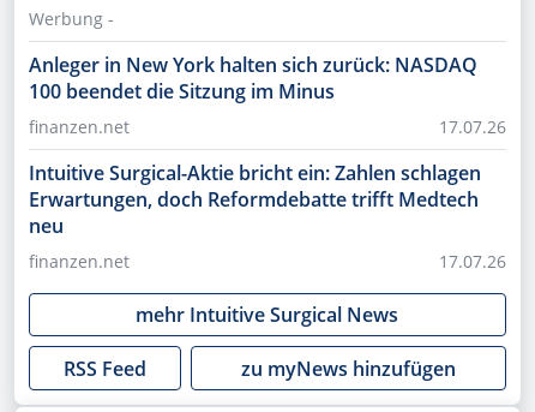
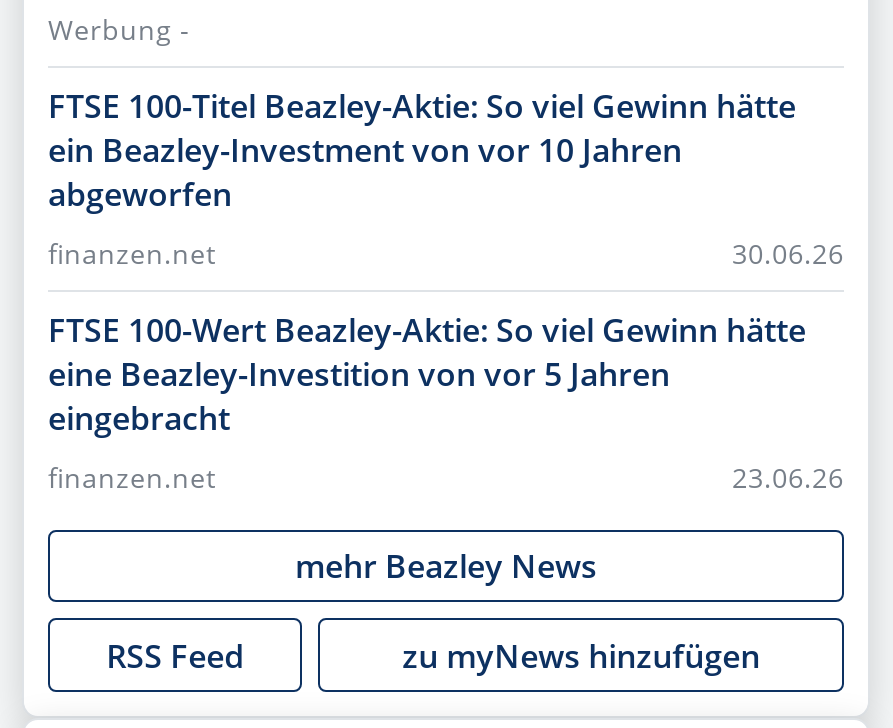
[29,51,477,104] Anleger in New York halten sich zurück: NASDAQ | 100 beendet die Sitzung im Minus -> [48,83,796,215] FTSE 100-Titel Beazley-Aktie: So viel Gewinn hätte | ein Beazley-Investment von vor 10 Jahren | abgeworfen
[439,115,506,138] 17.07.26 -> [732,233,844,271] 30.06.26
[29,159,481,239] Intuitive Surgical-Aktie bricht ein: Zahlen schlagen | Erwartungen, doch Reformdebatte trifft Medtech | neu -> [48,307,806,439] FTSE 100-Wert Beazley-Aktie: So viel Gewinn hätte | eine Beazley-Investition von vor 5 Jahren | eingebracht
[439,249,506,272] 17.07.26 -> [732,457,844,495] 23.06.26
[136,301,399,328] mehr Intuitive Surgical News -> [295,544,597,588] mehr Beazley News

